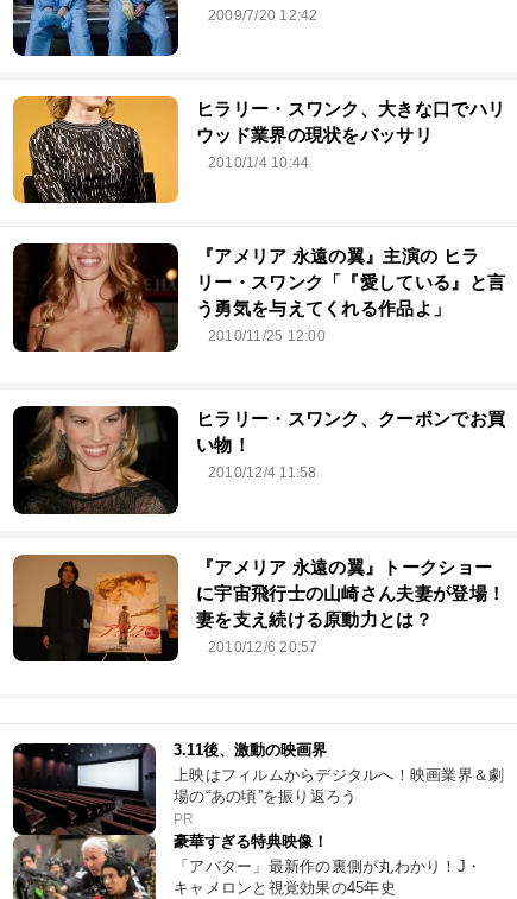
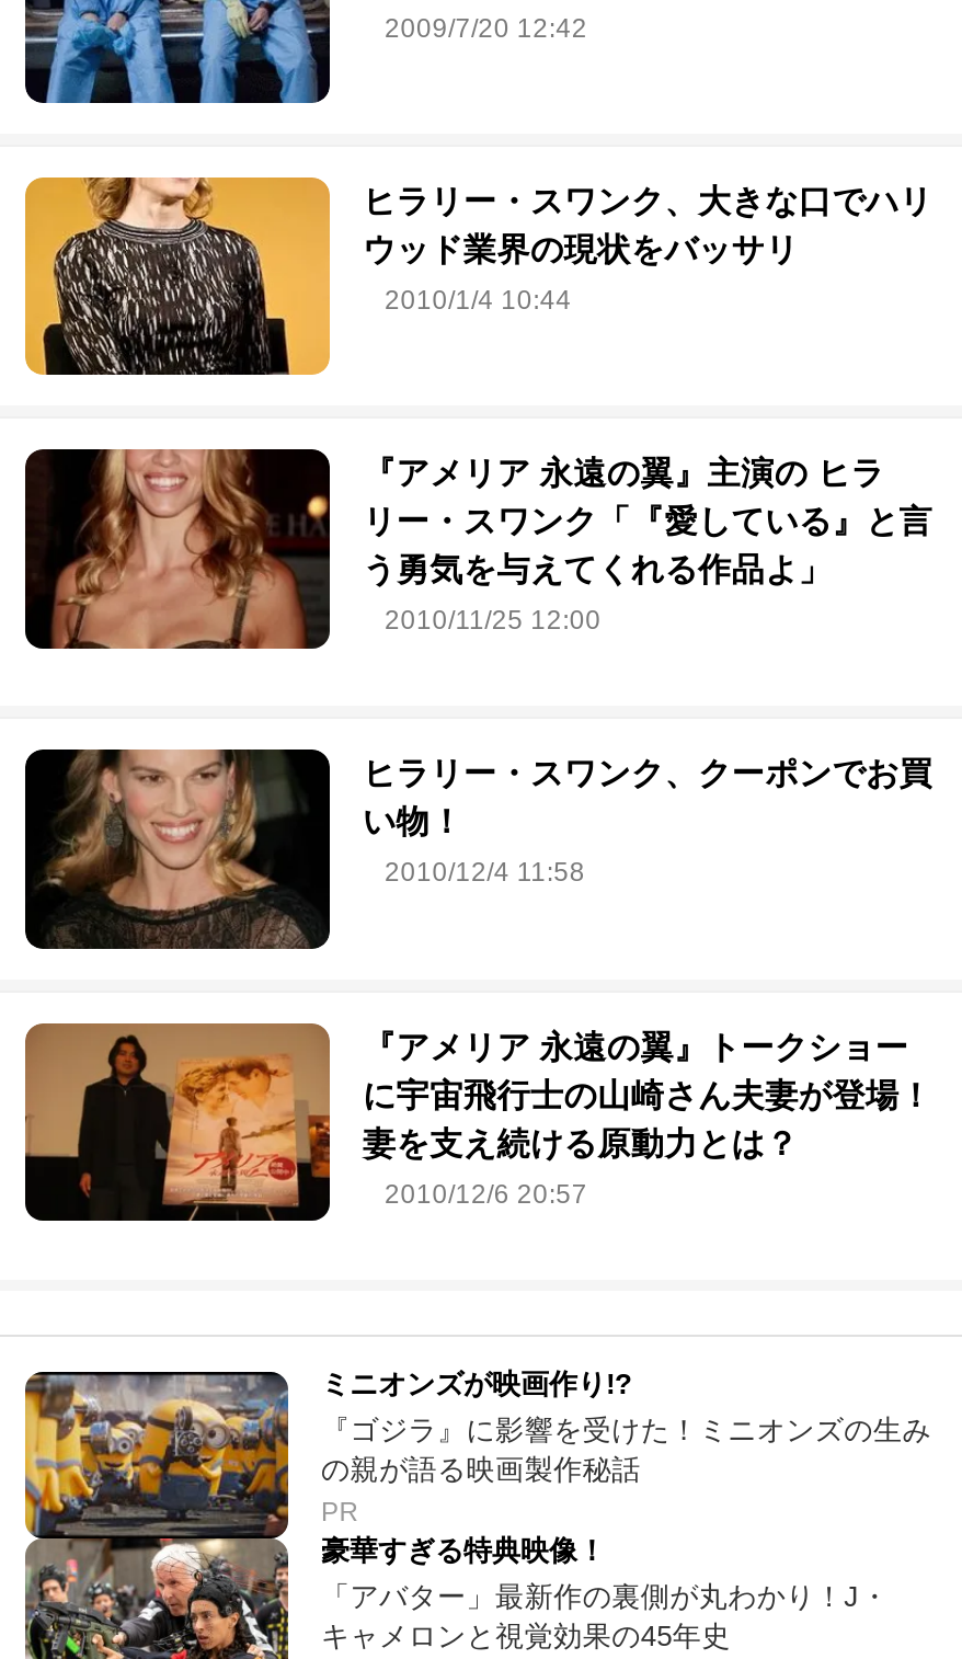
[12,741,505,835] [image] | 3.11後、激動の映画界 | 上映はフィルムからデジタルへ！映画業界＆劇 | 場の“あの頃”を振り返ろう -> [23,1367,931,1538] [image] | ミニオンズが映画作り!? | 『ゴジラ』に影響を受けた！ミニオンズの生み | の親が語る映画製作秘話

